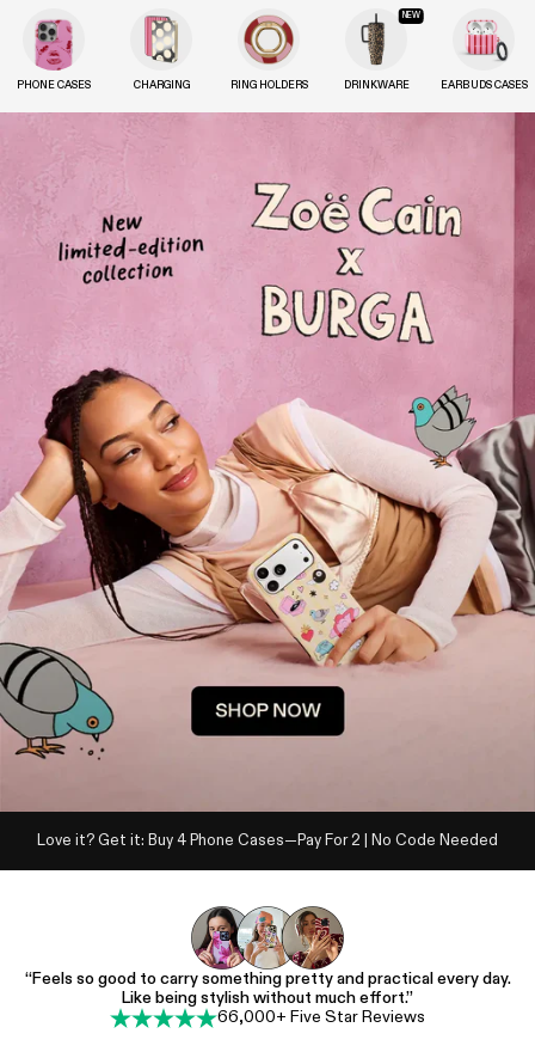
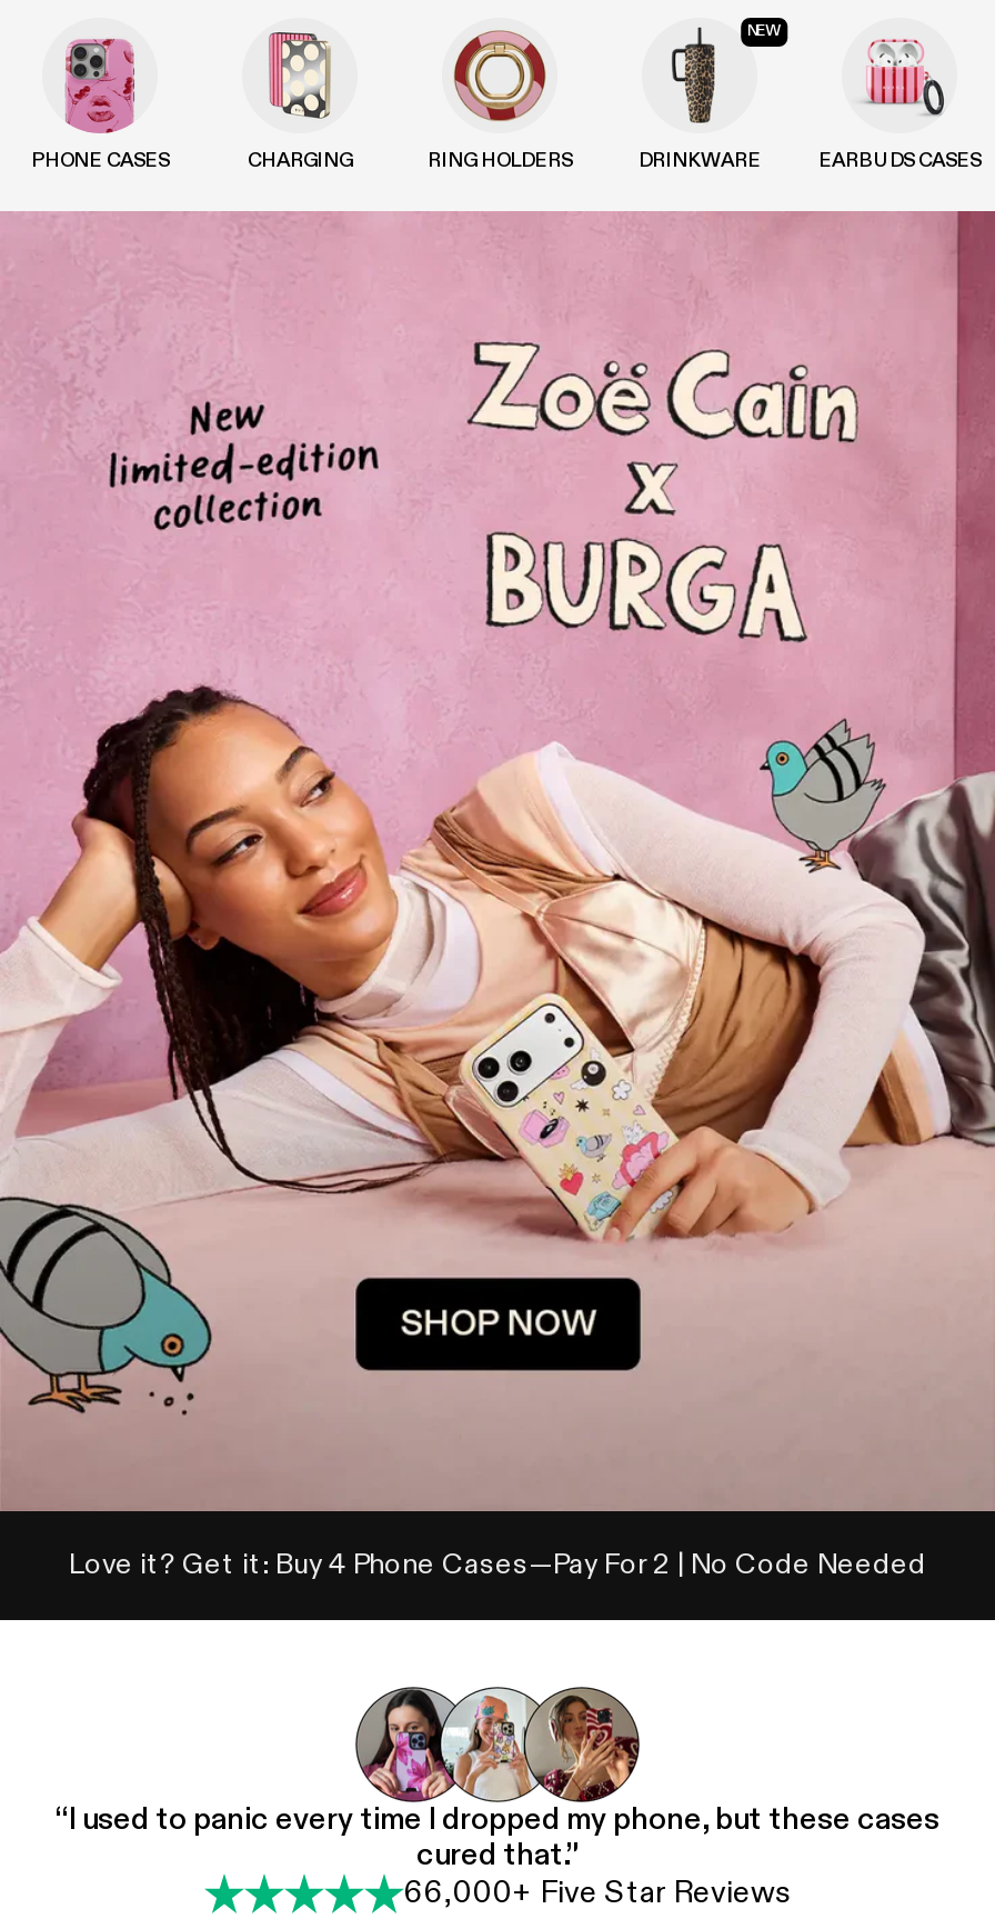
[24,971,511,1006] “Feels so good to carry something pretty and practical every day. | Like being stylish without much effort.” -> [56,1806,939,1872] “I used to panic every time I dropped my phone, but these cases | cured that.”

